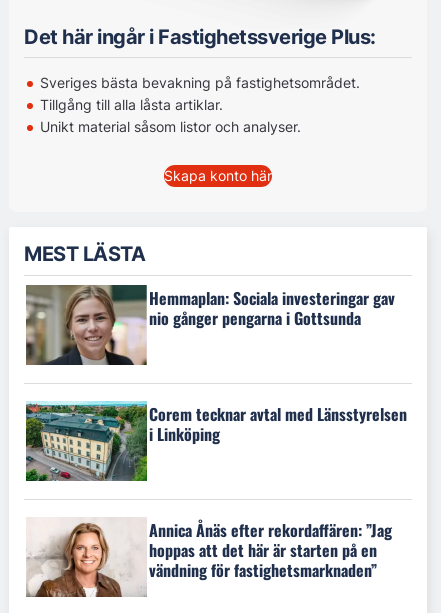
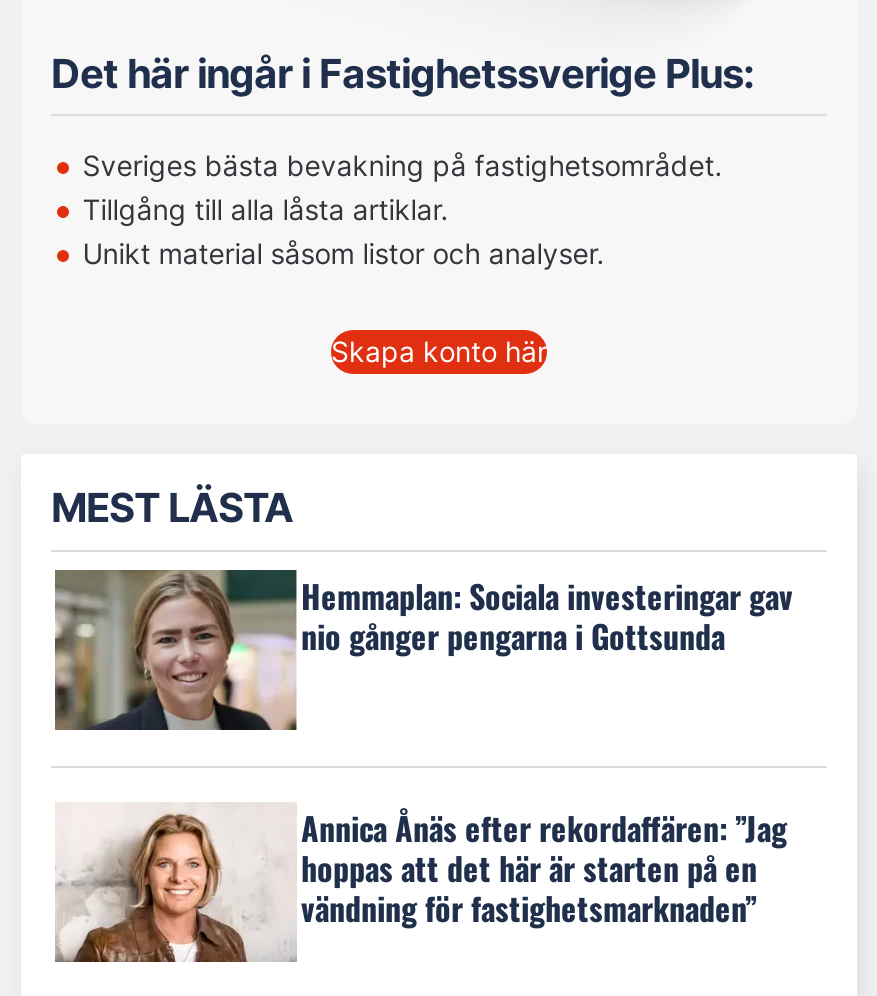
[25,401,407,482] [image] | Corem tecknar avtal med Länsstyrelsen | i Linköping -> none

